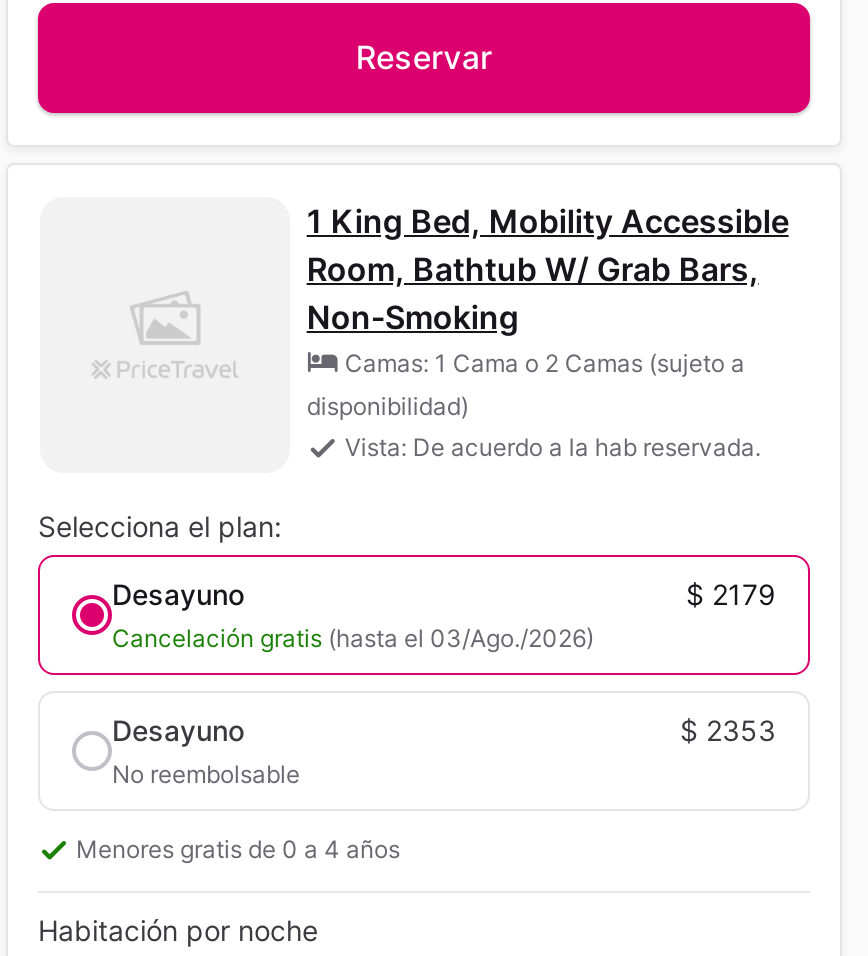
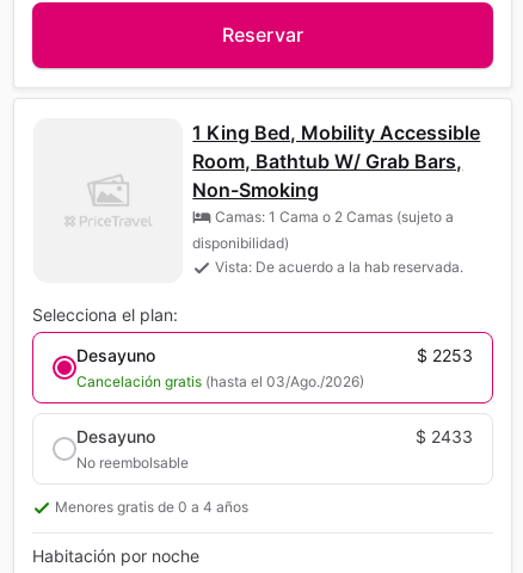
[686,576,776,610] $ 2179 -> [417,345,473,365] $ 2253
[680,712,776,746] $ 2353 -> [416,426,473,446] $ 2433

